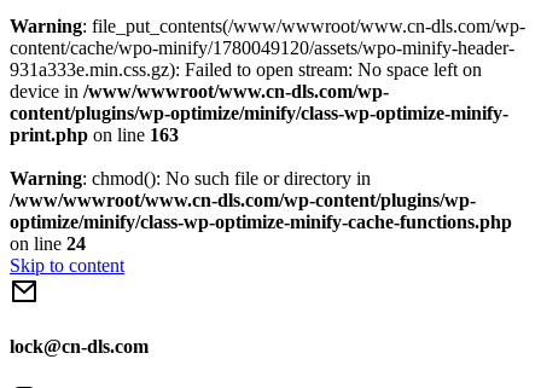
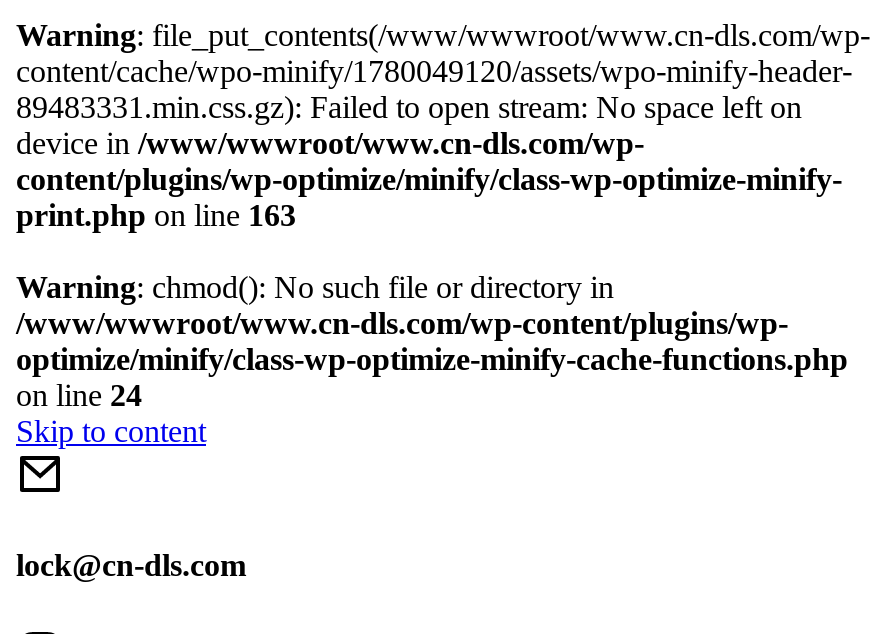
[10,59,482,80] 931a333e.min.css.gz): Failed to open stream: No space left on -> [16,90,802,124] 89483331.min.css.gz): Failed to open stream: No space left on

